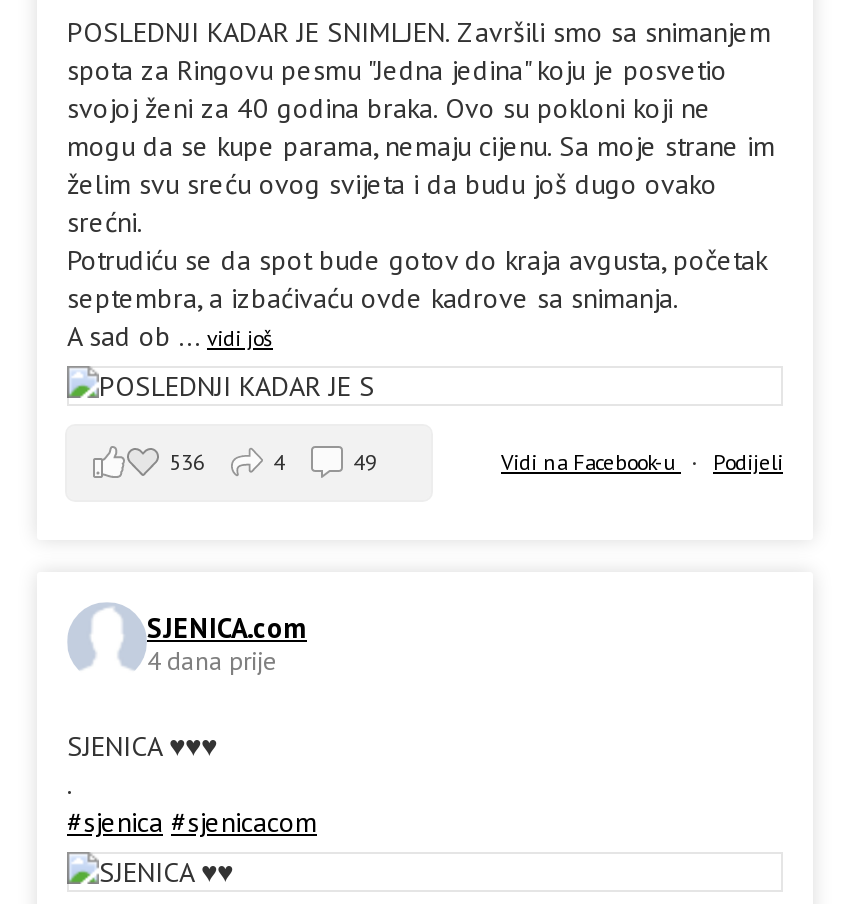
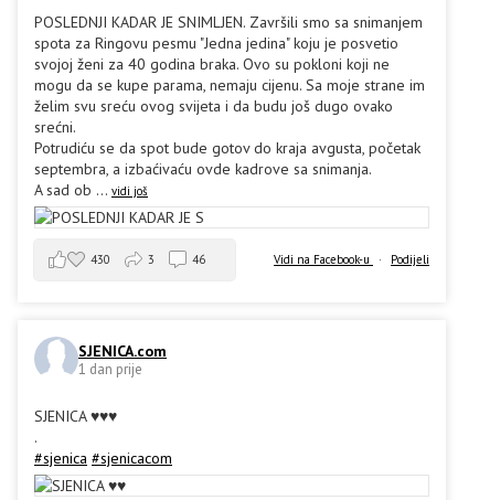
[169,447,205,475] 536 -> [91,251,110,267] 430
[273,447,285,475] 4 -> [148,251,155,267] 3
[353,447,377,475] 49 -> [192,251,205,267] 46
[147,644,277,678] 4 dana prije -> [78,360,142,379] 1 dan prije

